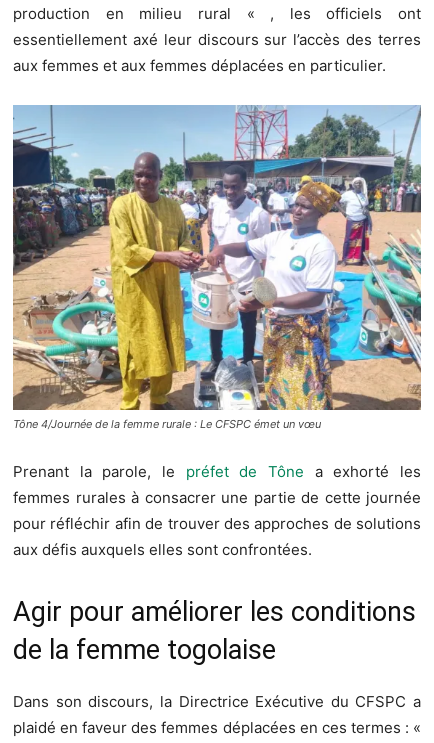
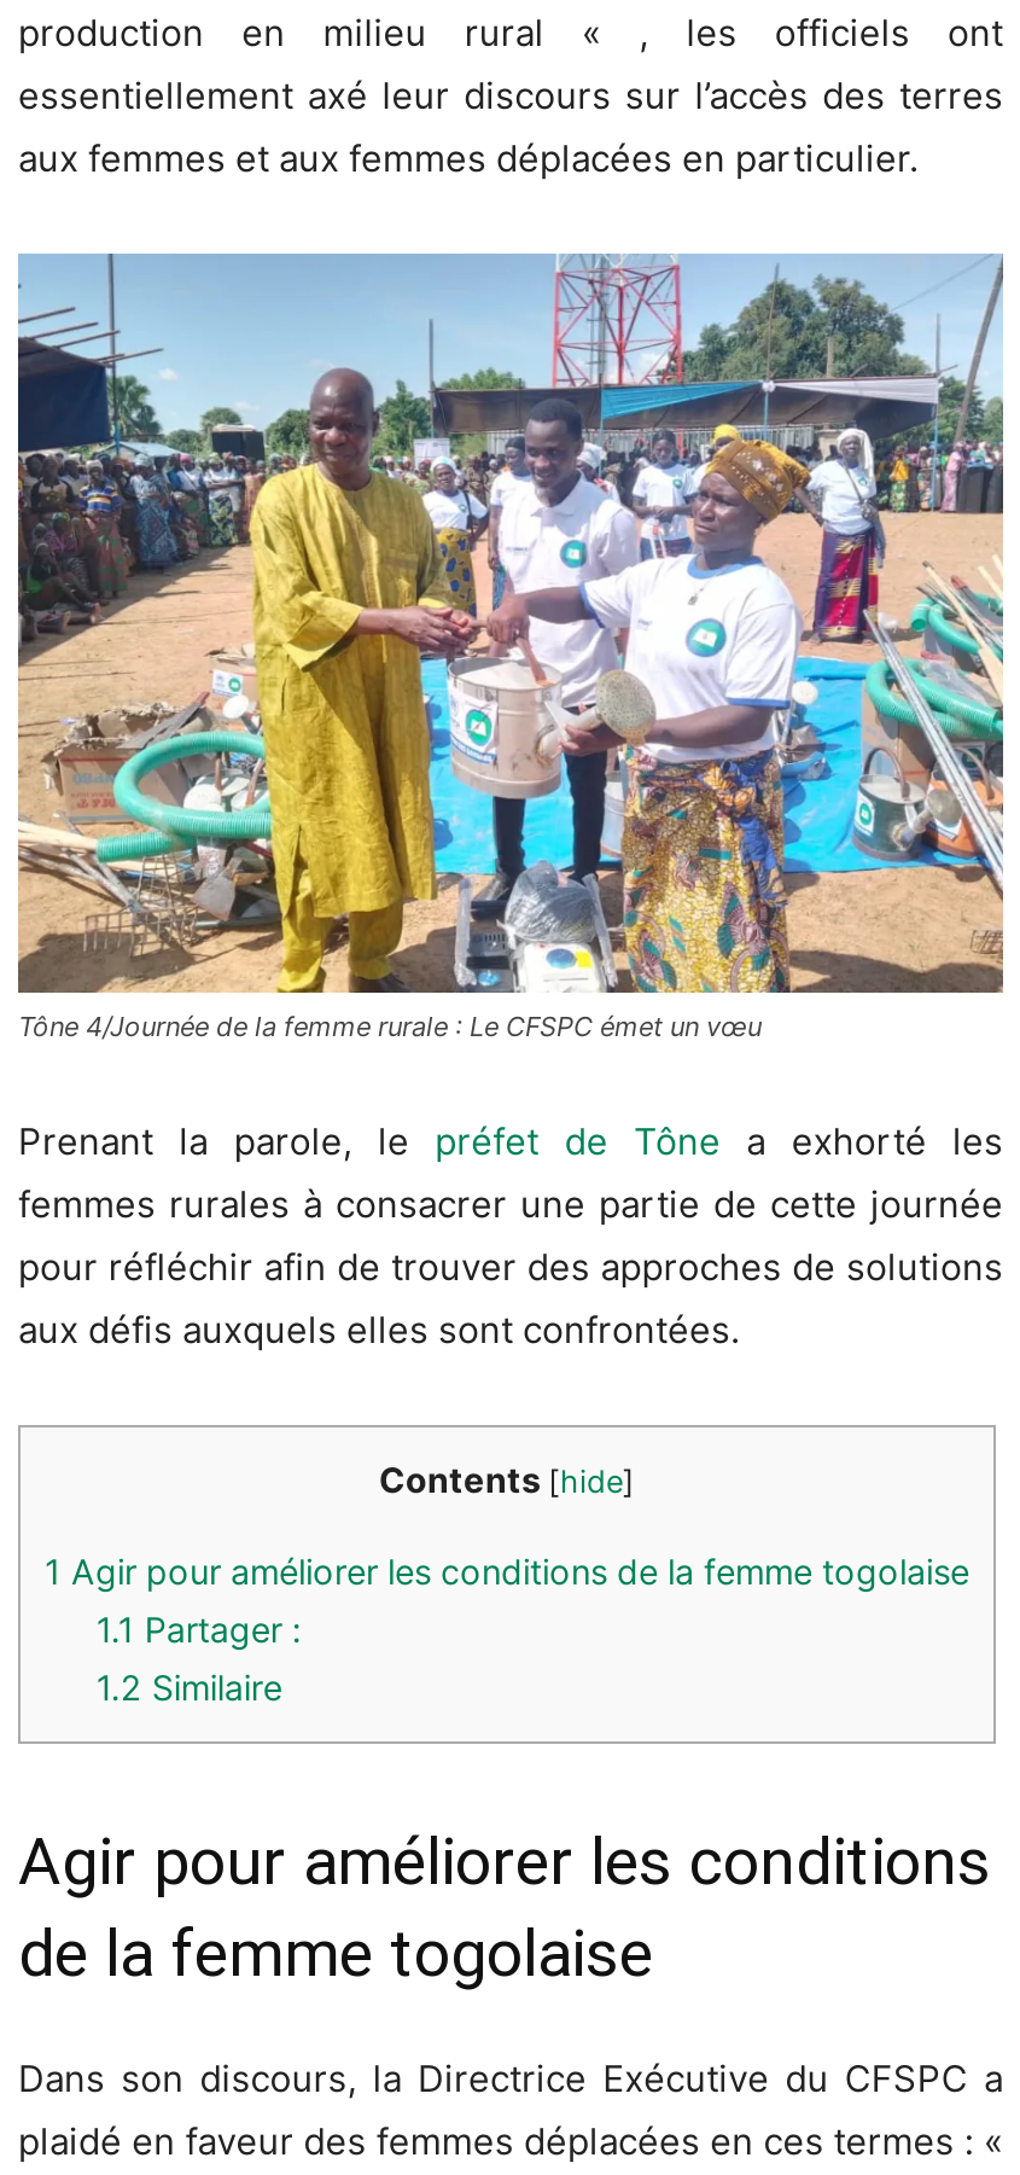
none -> [45,1457,969,1707] Contents [hide] | 1 Agir pour améliorer les conditions de la femme togolaise | 1.1 Partager : | 1.2 Similaire

